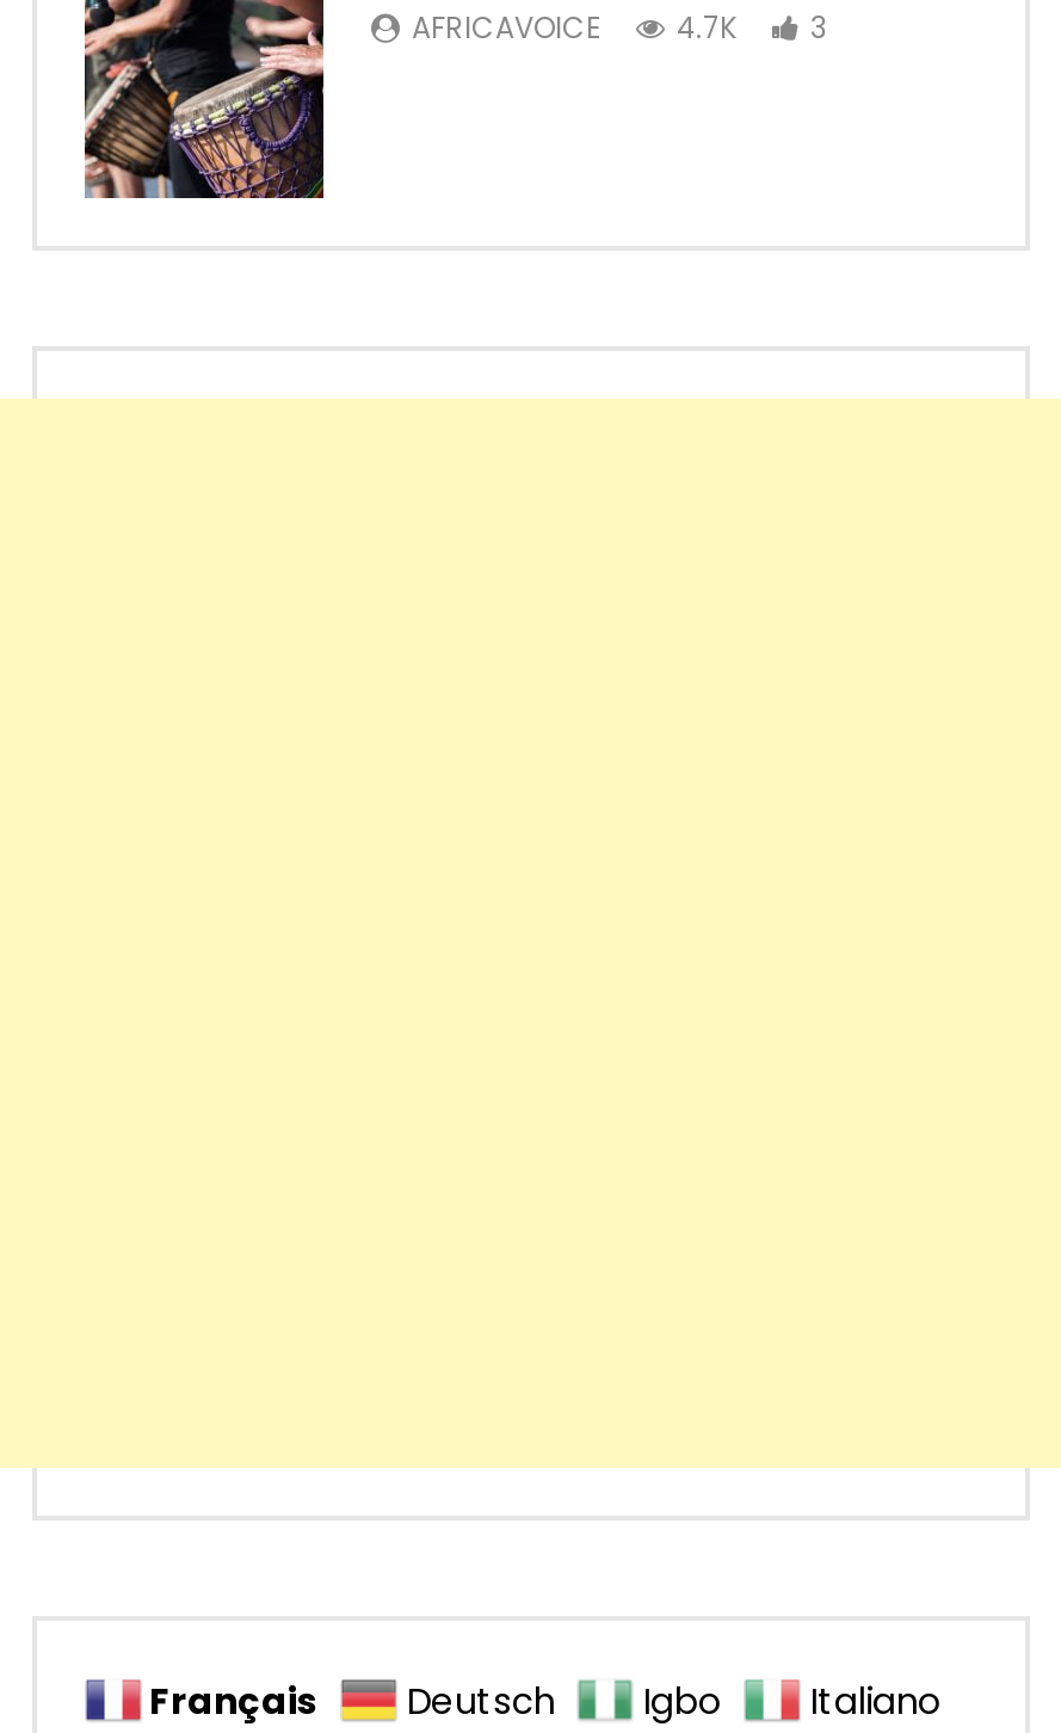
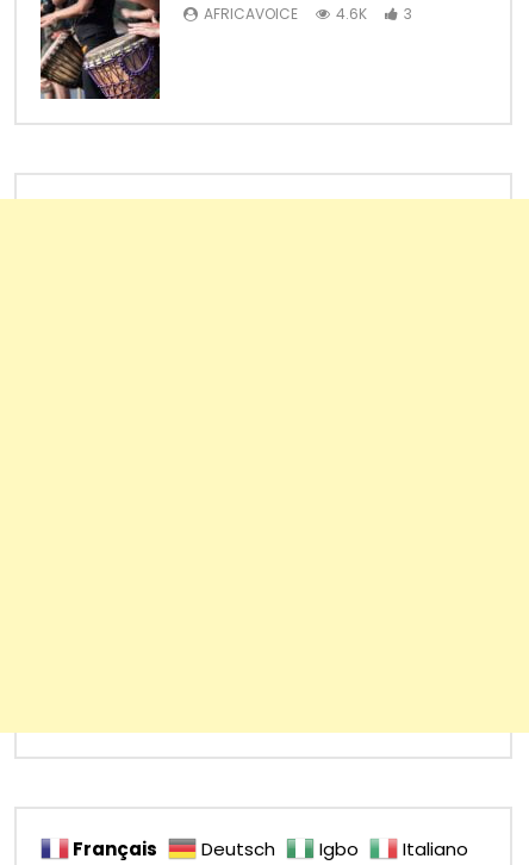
[412,6,827,47] AFRICAVOICE 4.7K 3 -> [204,3,412,23] AFRICAVOICE 4.6K 3

